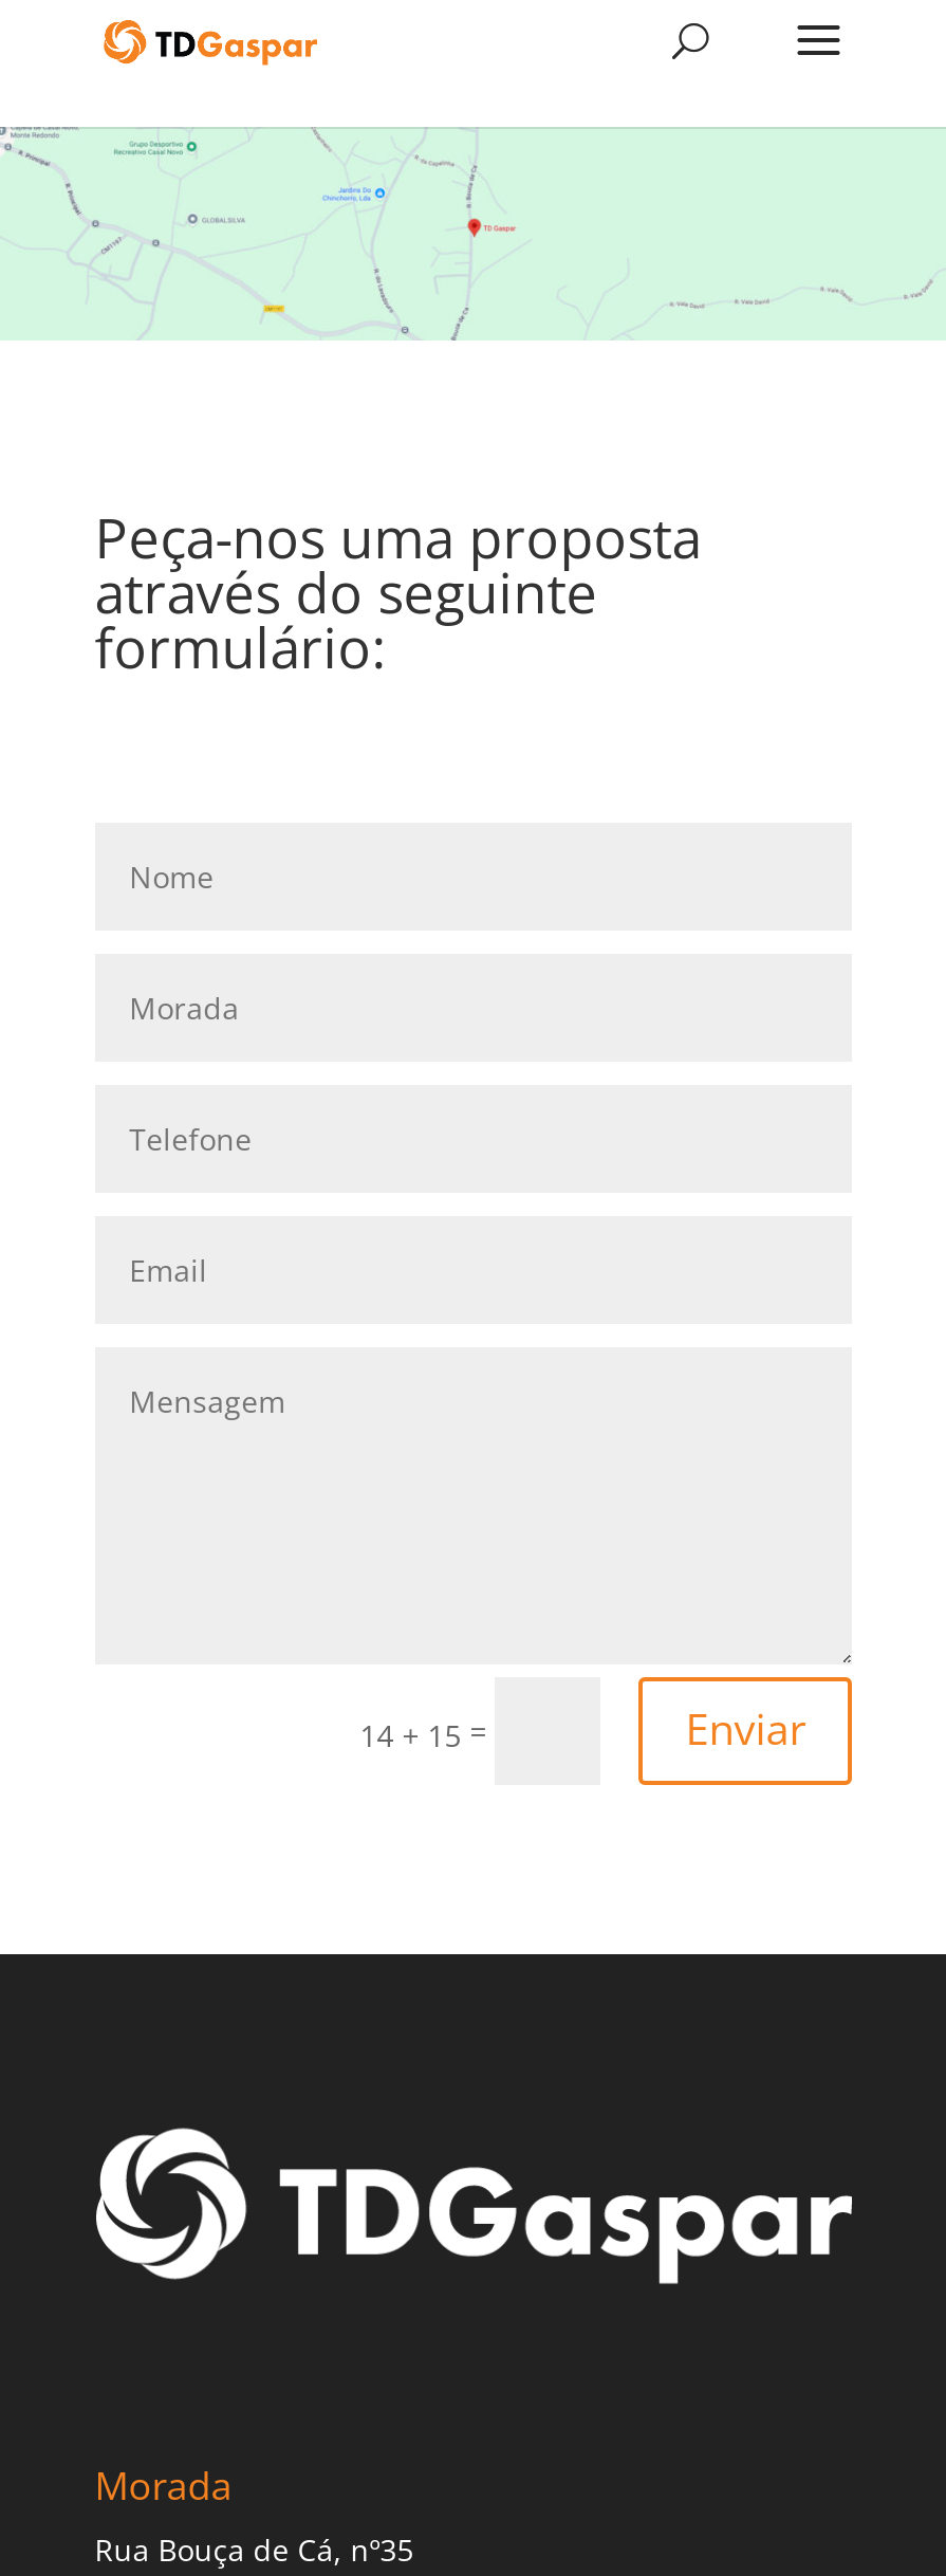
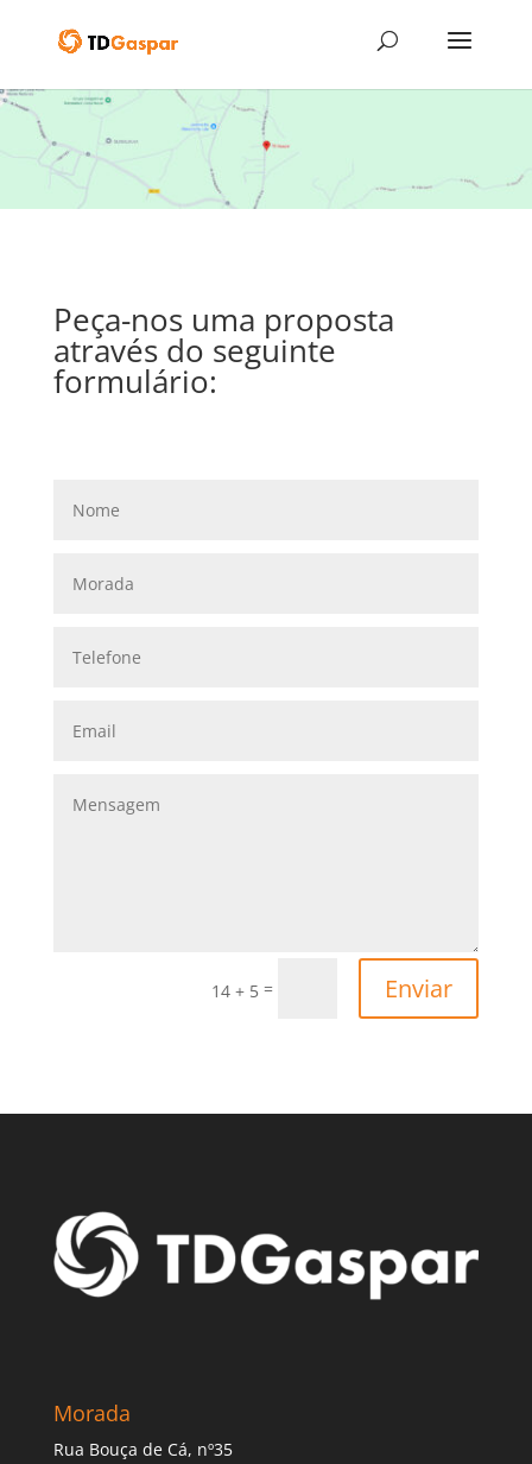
[360,1710,495,1754] 14 + 15 = -> [212,978,278,1002] 14 + 5 =

